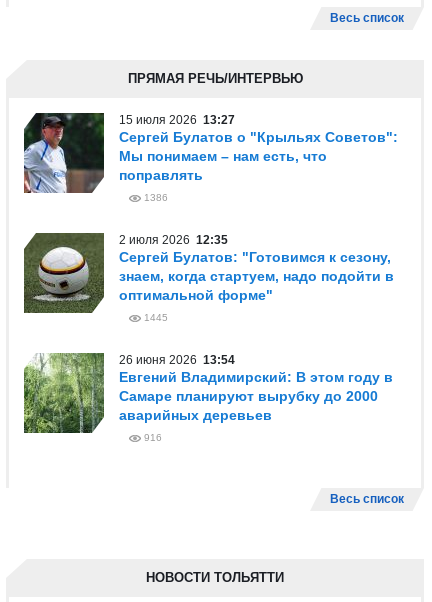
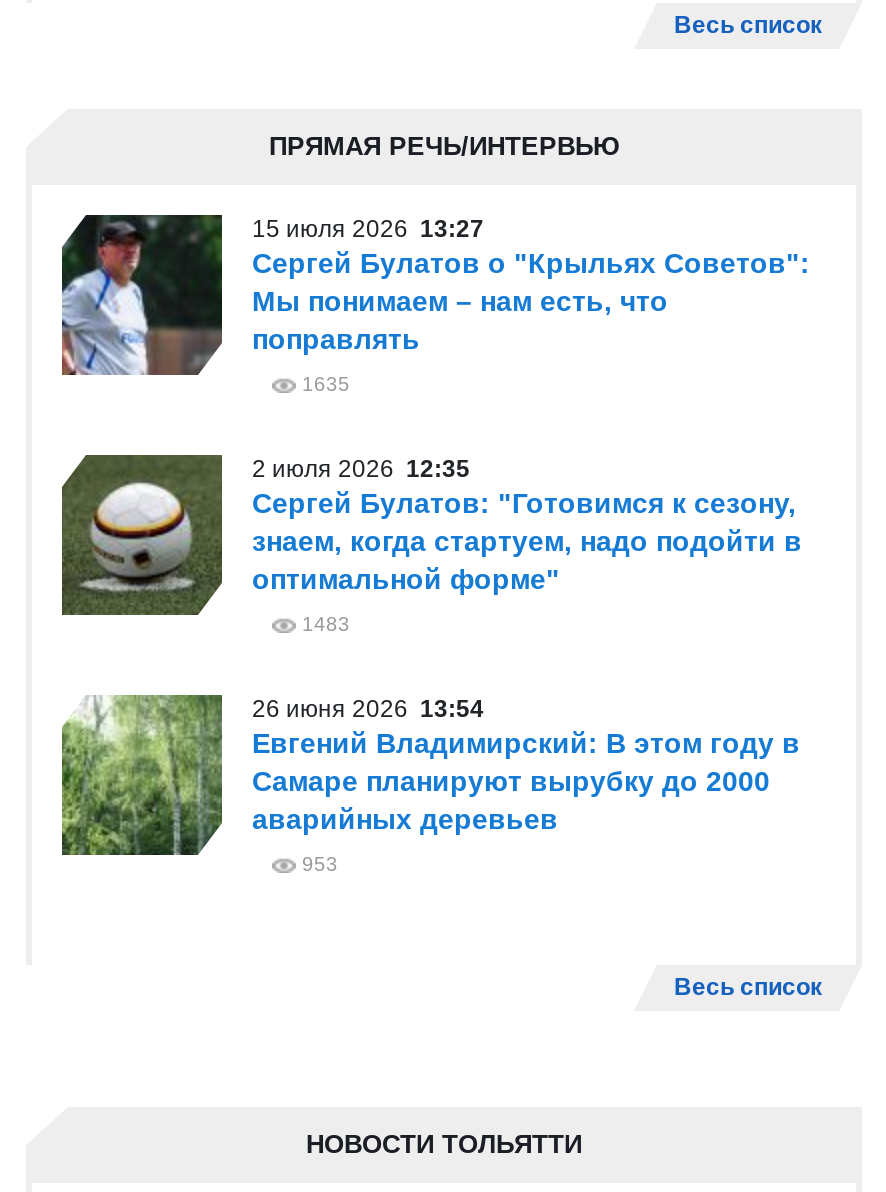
[144,192,168,203] 1386 -> [302,373,350,395] 1635
[144,312,168,323] 1445 -> [302,613,350,635] 1483
[144,432,162,443] 916 -> [302,853,338,875] 953

